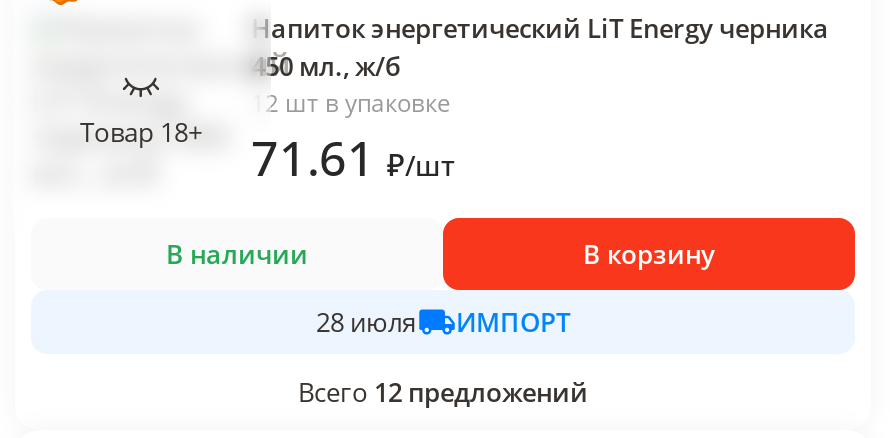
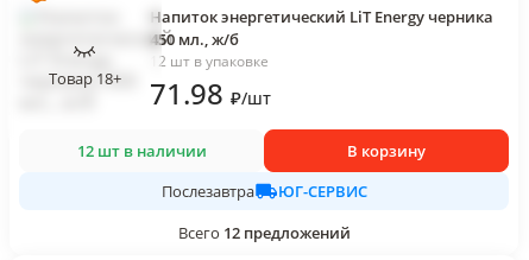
[80,114,455,190] Товар 18+ 71.61 ₽/шт -> [48,68,271,113] Товар 18+ 71.98 ₽/шт
[166,235,308,271] В наличии -> [77,139,206,161] 12 шт в наличии
[316,303,570,340] 28 июля | ИМПОРТ -> [161,180,367,202] Послезавтра | ЮГ-СЕРВИС

